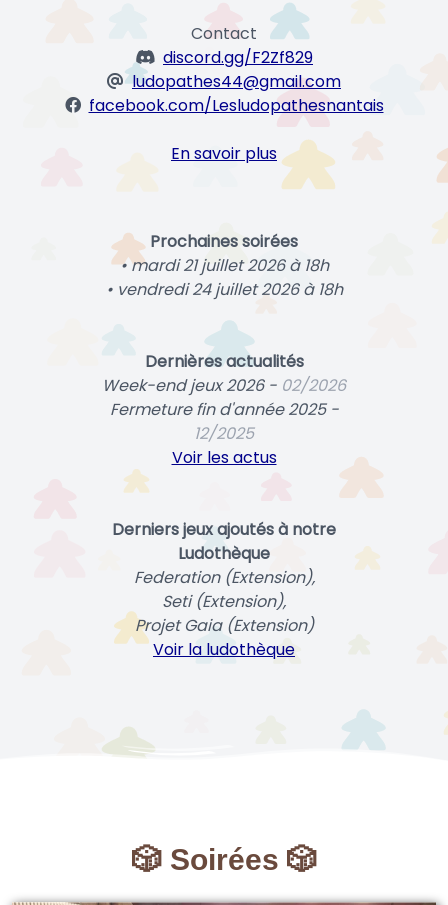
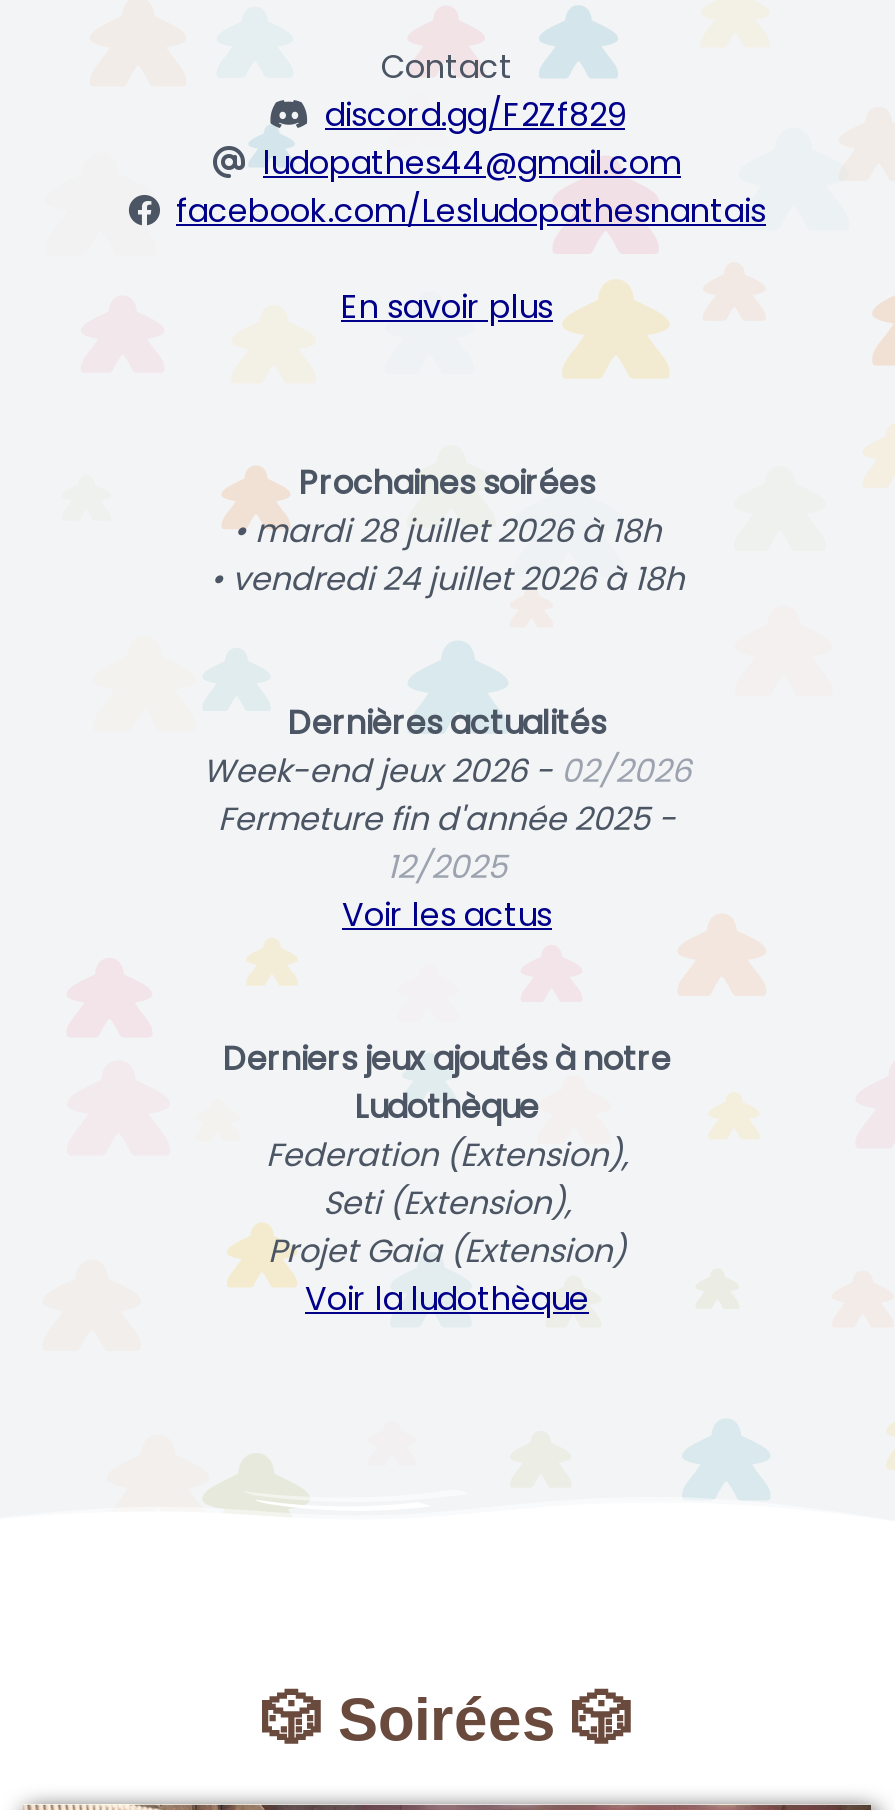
[119,254,328,277] • mardi 21 juillet 2026 à 18h -> [233,508,661,554] • mardi 28 juillet 2026 à 18h

